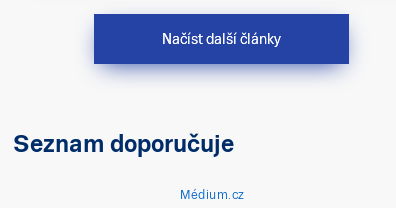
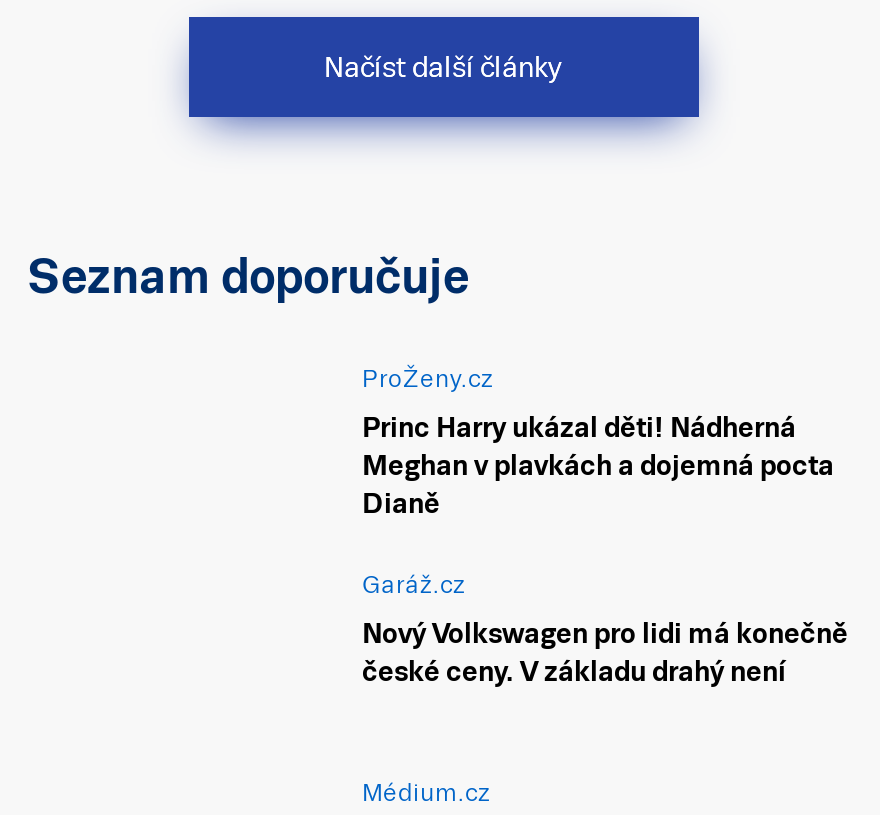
none -> [362,365,848,688] ProŽeny.cz | Princ Harry ukázal děti! Nádherná | Meghan v plavkách a dojemná pocta | Dianě | Garáž.cz | Nový Volkswagen pro lidi má konečně | české ceny. V základu drahý není

